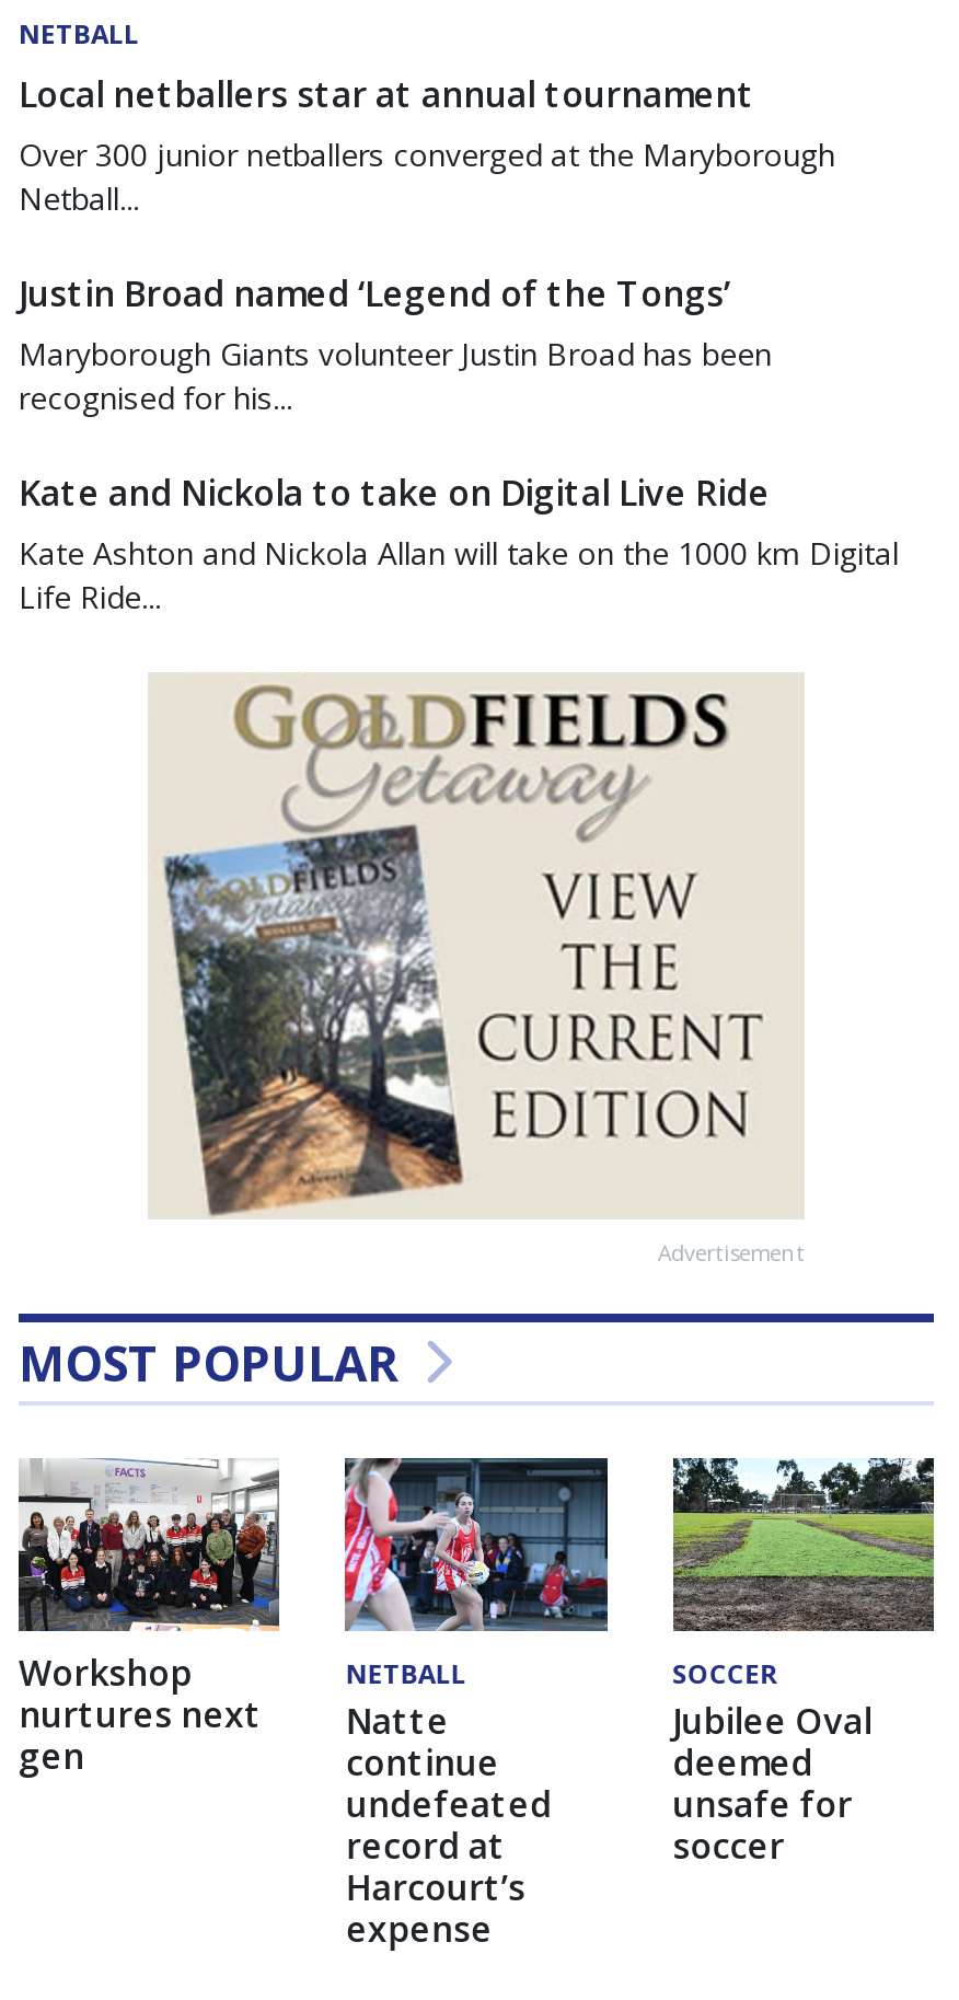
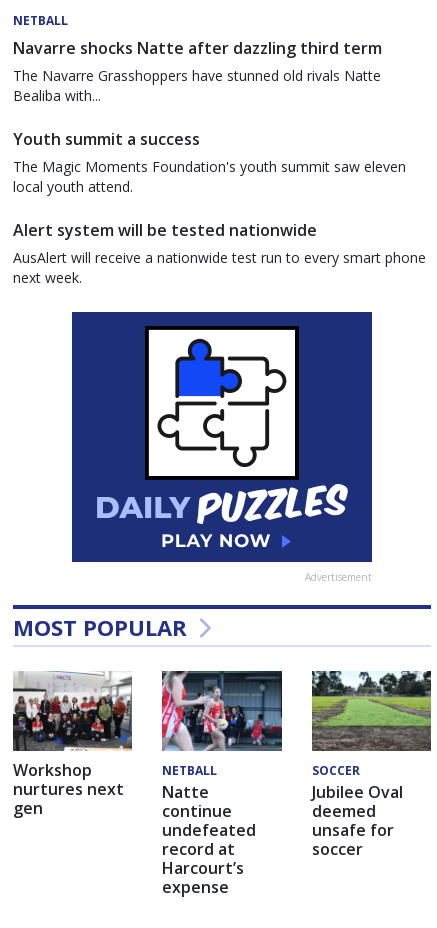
[19,69,835,218] Local netballers star at annual tournament | Over 300 junior netballers converged at the Maryborough | Netball... -> [13,37,382,105] Navarre shocks Natte after dazzling third term | The Navarre Grasshoppers have stunned old rivals Natte | Bealiba with...
[19,268,772,417] Justin Broad named ‘Legend of the Tongs’ | Maryborough Giants volunteer Justin Broad has been | recognised for his... -> [13,128,406,196] Youth summit a success | The Magic Moments Foundation's youth summit saw eleven | local youth attend.
[19,467,899,616] Kate and Nickola to take on Digital Live Ride | Kate Ashton and Nickola Allan will take on the 1000 km Digital | Life Ride... -> [13,219,426,287] Alert system will be tested nationwide | AusAlert will receive a nationwide test run to every smart phone | next week.
[148,671,805,1218] [image] -> [71,311,373,563] [image]

